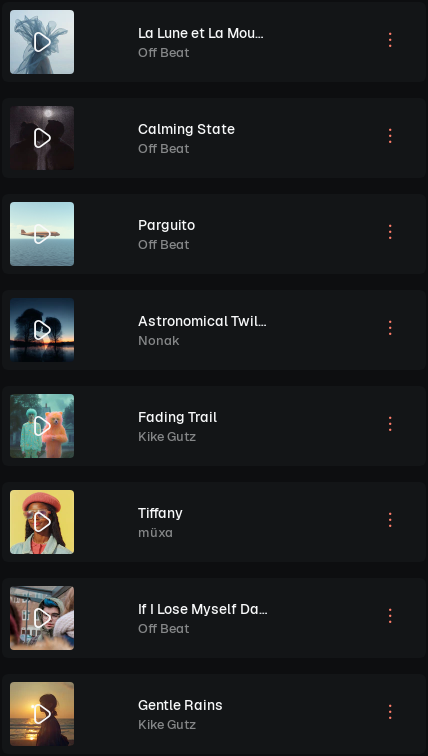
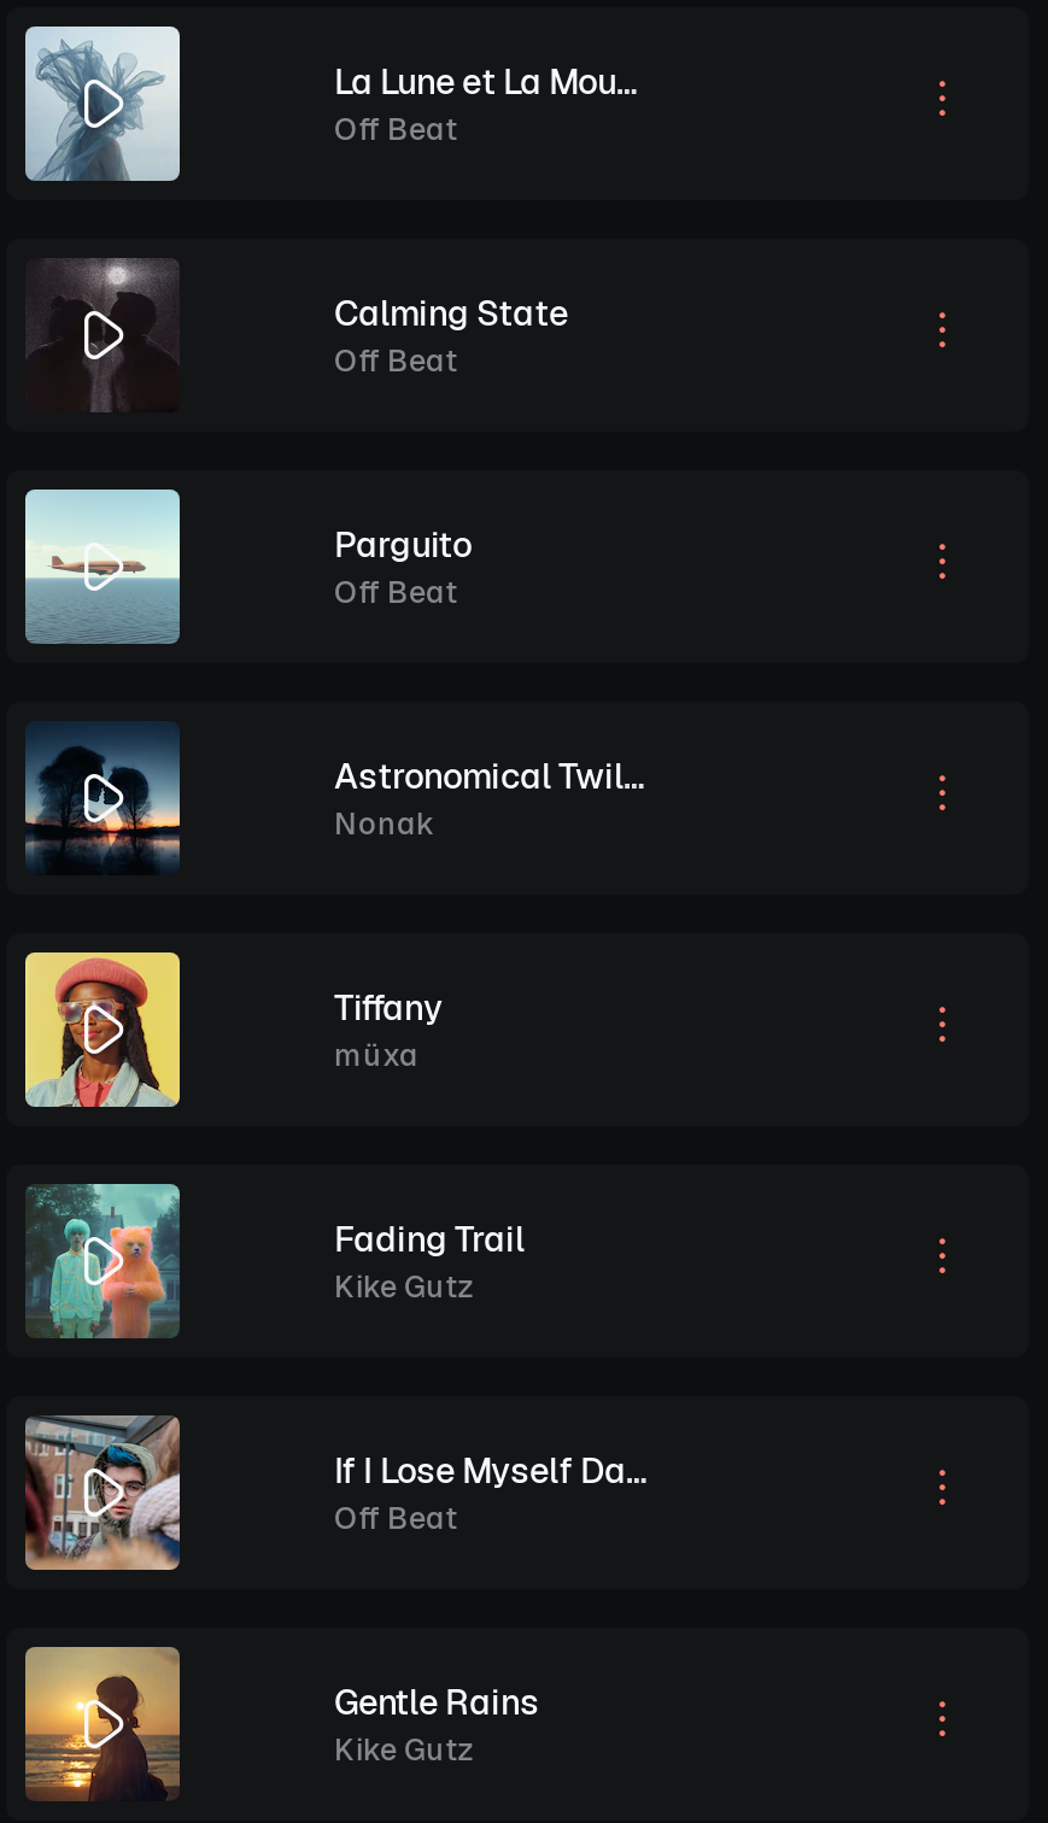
moved [138,407,217,444] -> [334,1217,525,1306]: Fading Trail | Kike Gutz
moved [138,503,183,540] -> [334,985,443,1074]: Tiffany | müxa

